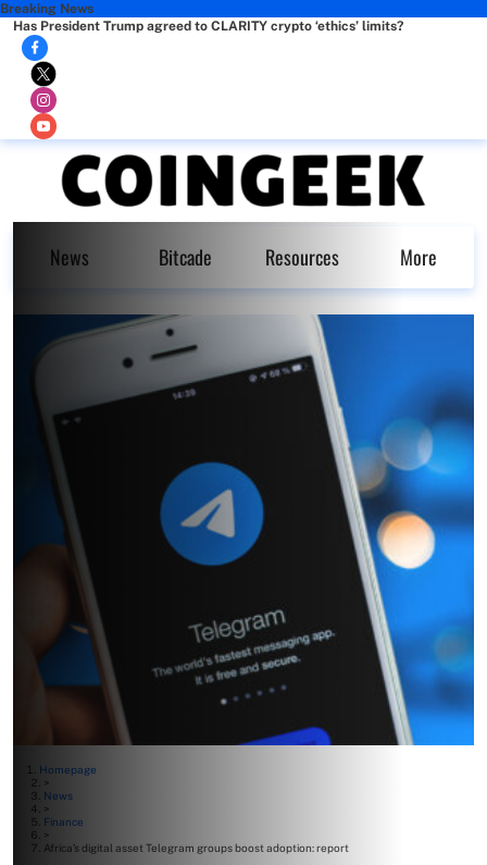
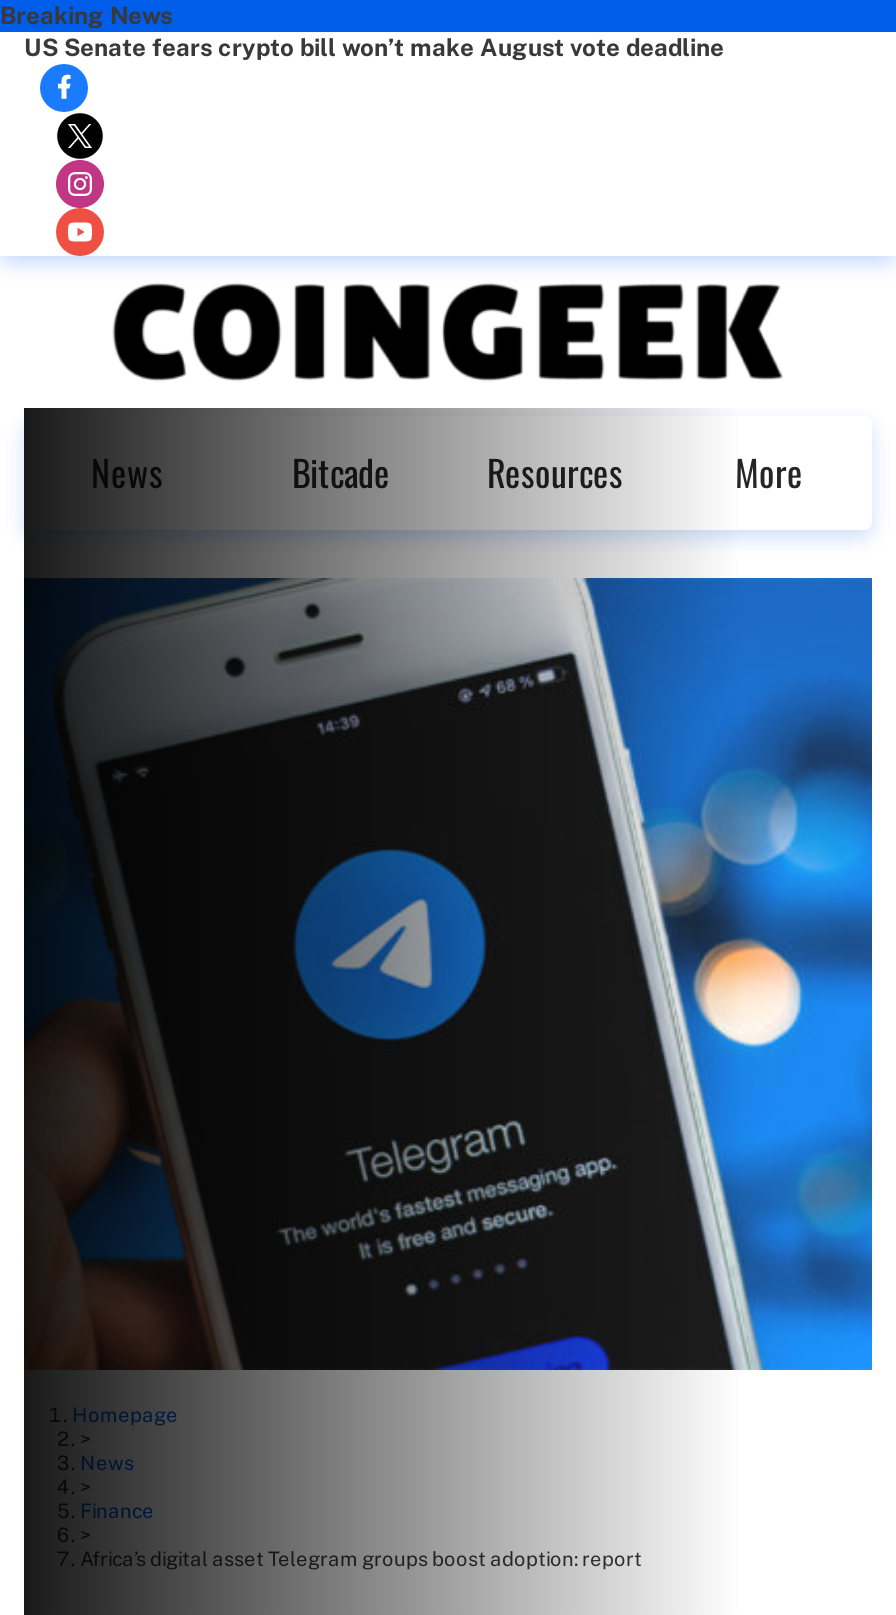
[13,18,403,34] Has President Trump agreed to CLARITY crypto ‘ethics’ limits? -> [24,34,724,62] US Senate fears crypto bill won’t make August vote deadline

